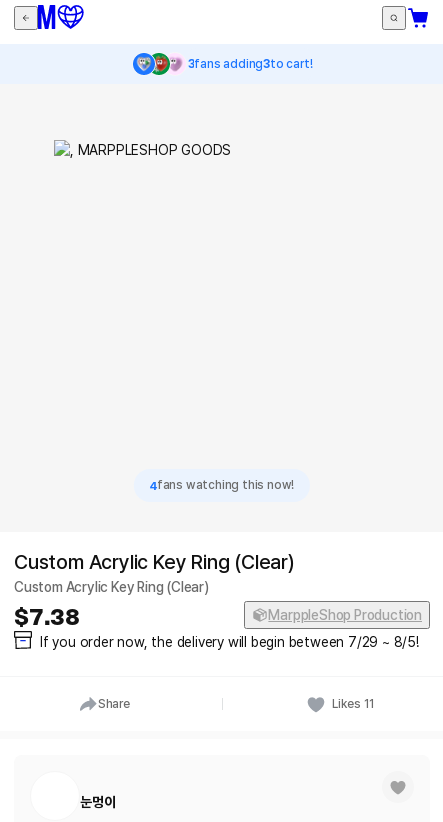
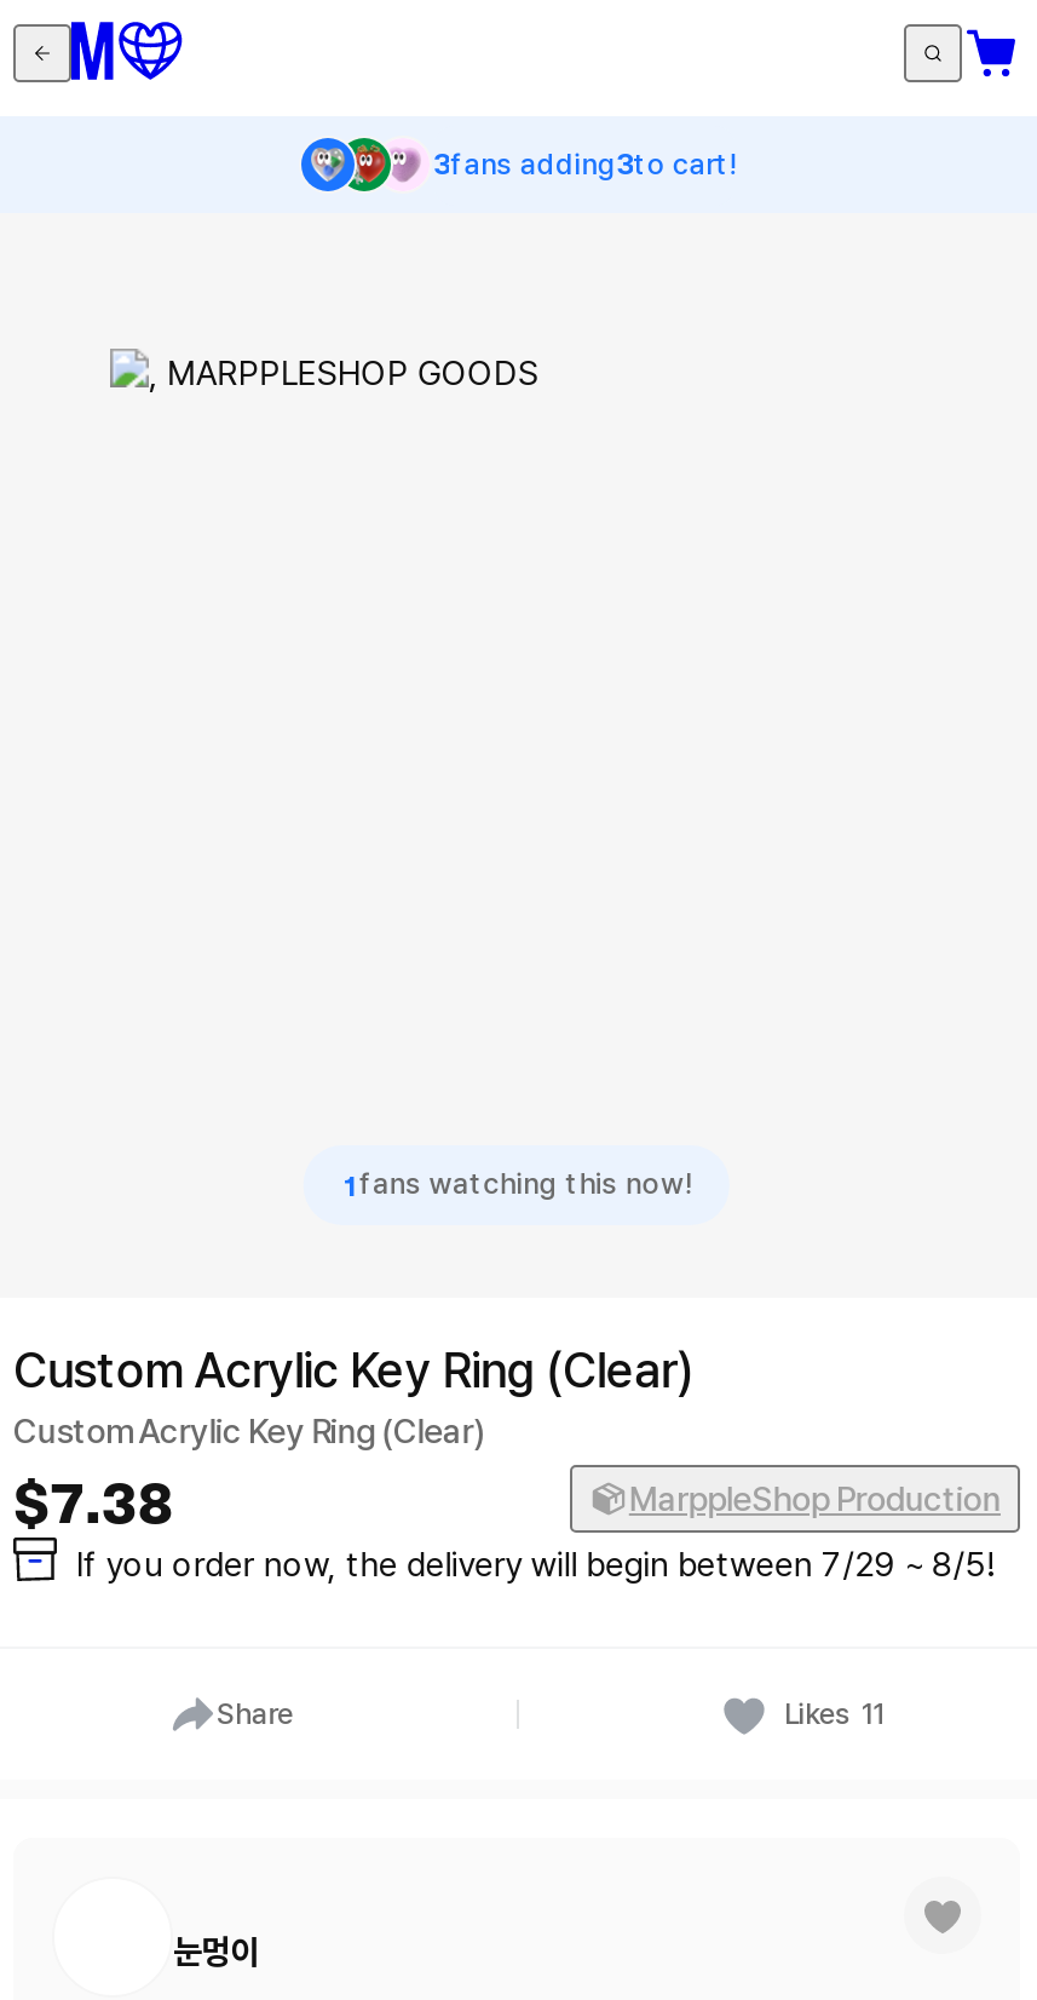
[150,477,294,493] 4fans watching this now! -> [342,1165,691,1203] 1fans watching this now!

